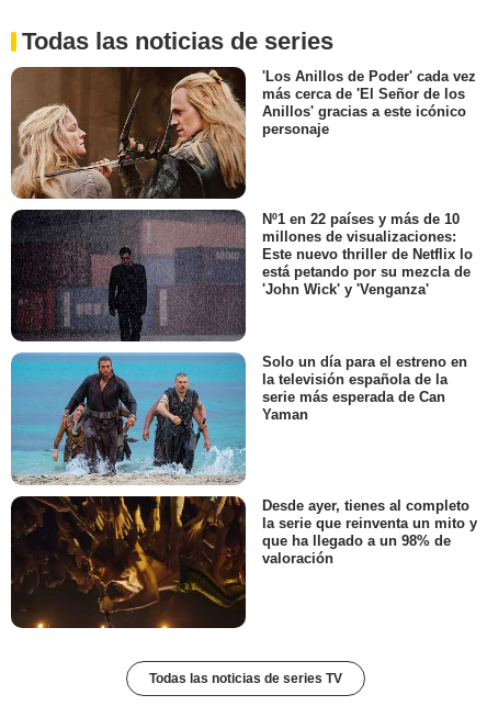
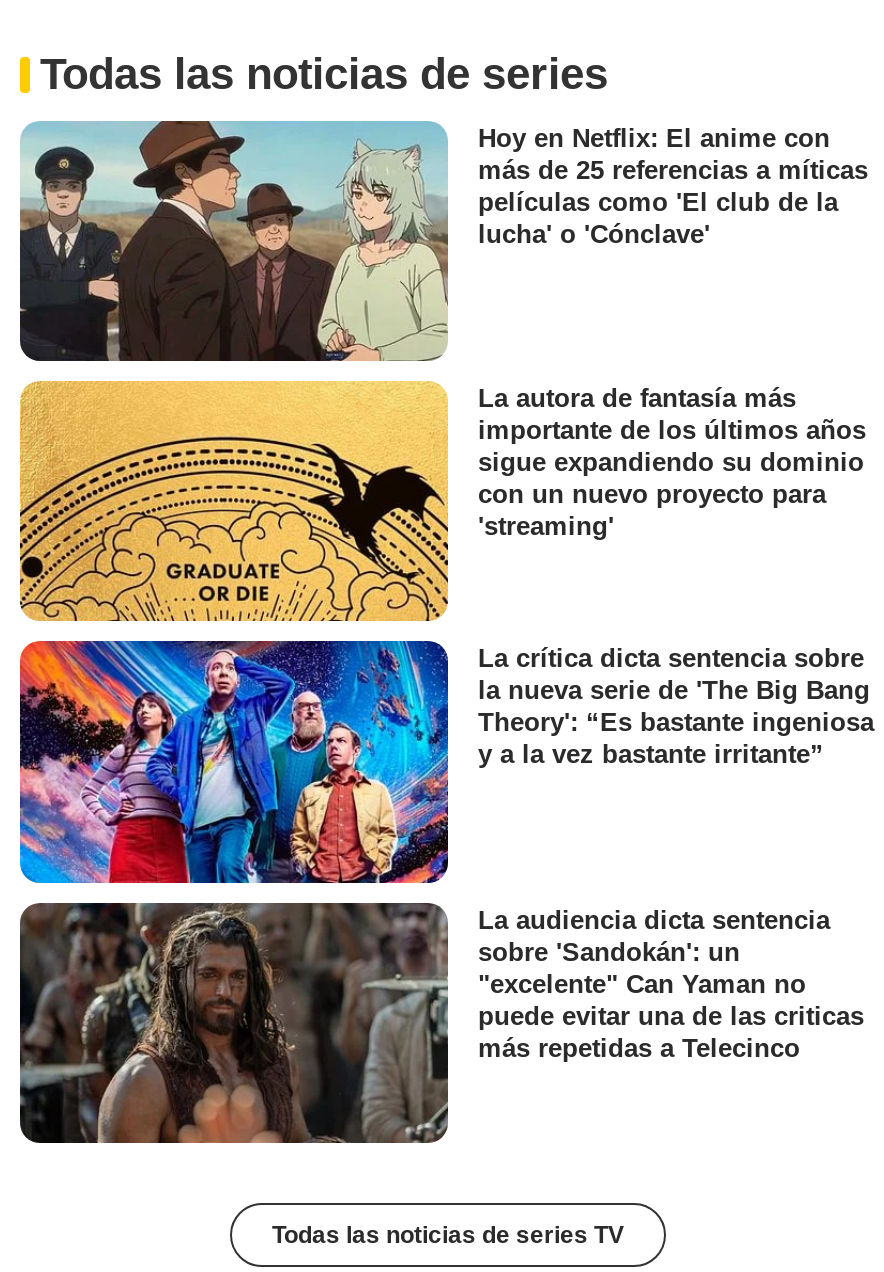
[11,66,476,200] [image] | 'Los Anillos de Poder' cada vez | más cerca de 'El Señor de los | Anillos' gracias a este icónico | personaje -> [20,121,868,363] [image] | Hoy en Netflix: El anime con | más de 25 referencias a míticas | películas como 'El club de la | lucha' o 'Cónclave'
[10,209,473,343] [image] | Nº1 en 22 países y más de 10 | millones de visualizaciones: | Este nuevo thriller de Netflix lo | está petando por su mezcla de | 'John Wick' y 'Venganza' -> [18,379,866,623] [image] | La autora de fantasía más | importante de los últimos años | sigue expandiendo su dominio | con un nuevo proyecto para | 'streaming'
[10,351,467,485] [image] | Solo un día para el estreno en | la televisión española de la | serie más esperada de Can | Yaman -> [18,639,874,885] [image] | La crítica dicta sentencia sobre | la nueva serie de 'The Big Bang | Theory': “Es bastante ingeniosa | y a la vez bastante irritante”
[10,495,477,629] [image] | Desde ayer, tienes al completo | la serie que reinventa un mito y | que ha llegado a un 98% de | valoración -> [18,901,864,1145] [image] | La audiencia dicta sentencia | sobre 'Sandokán': un | "excelente" Can Yaman no | puede evitar una de las criticas | más repetidas a Telecinco

